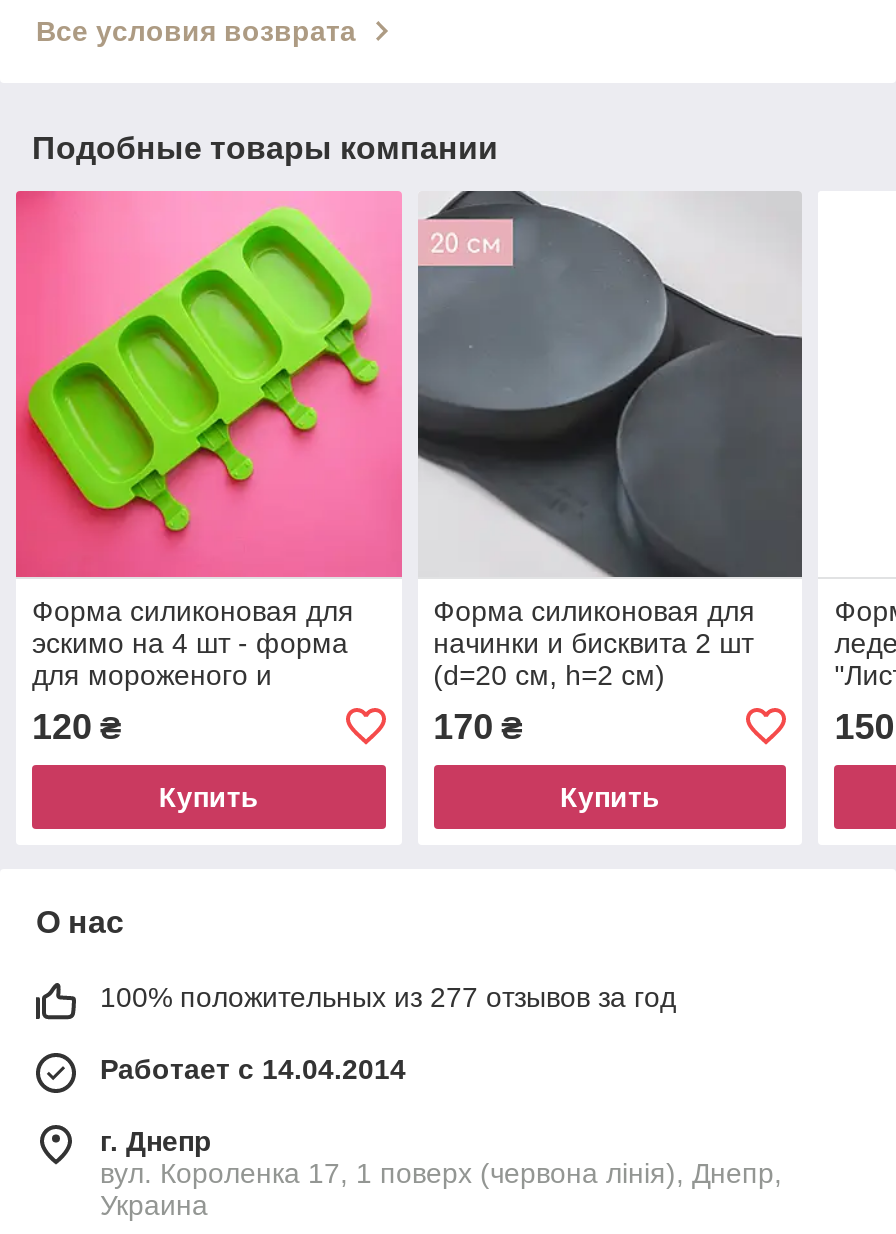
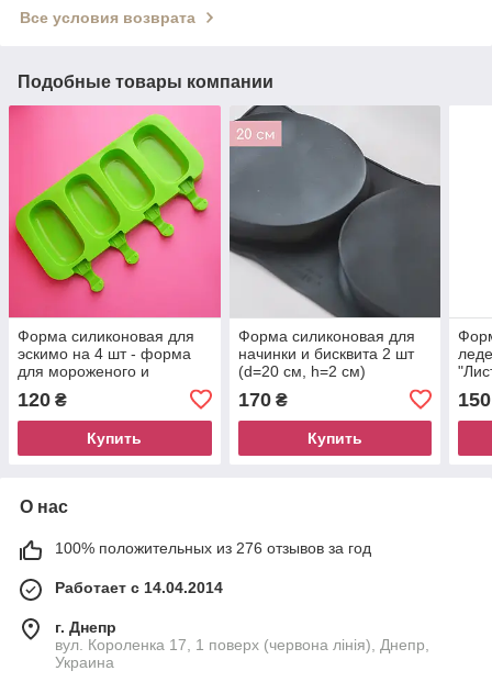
[100,981,676,1013] 100% положительных из 277 отзывов за год -> [55,539,371,557] 100% положительных из 276 отзывов за год

